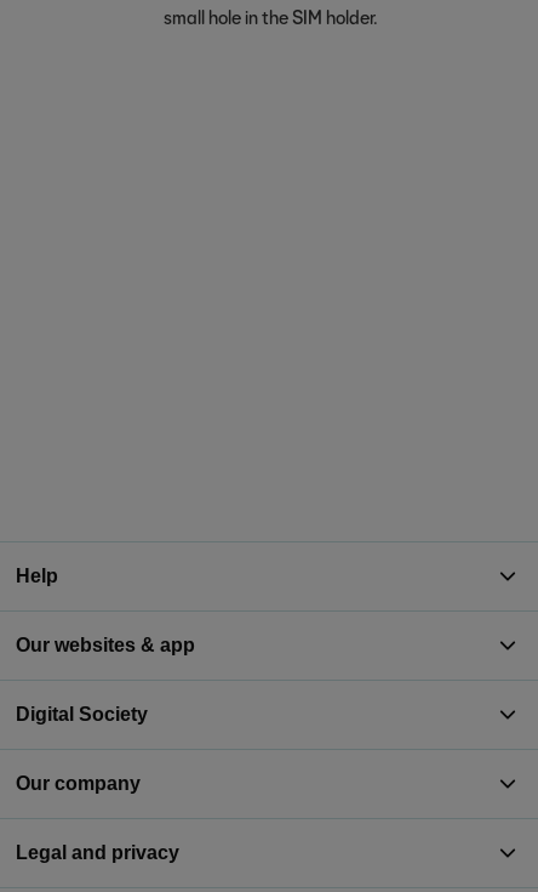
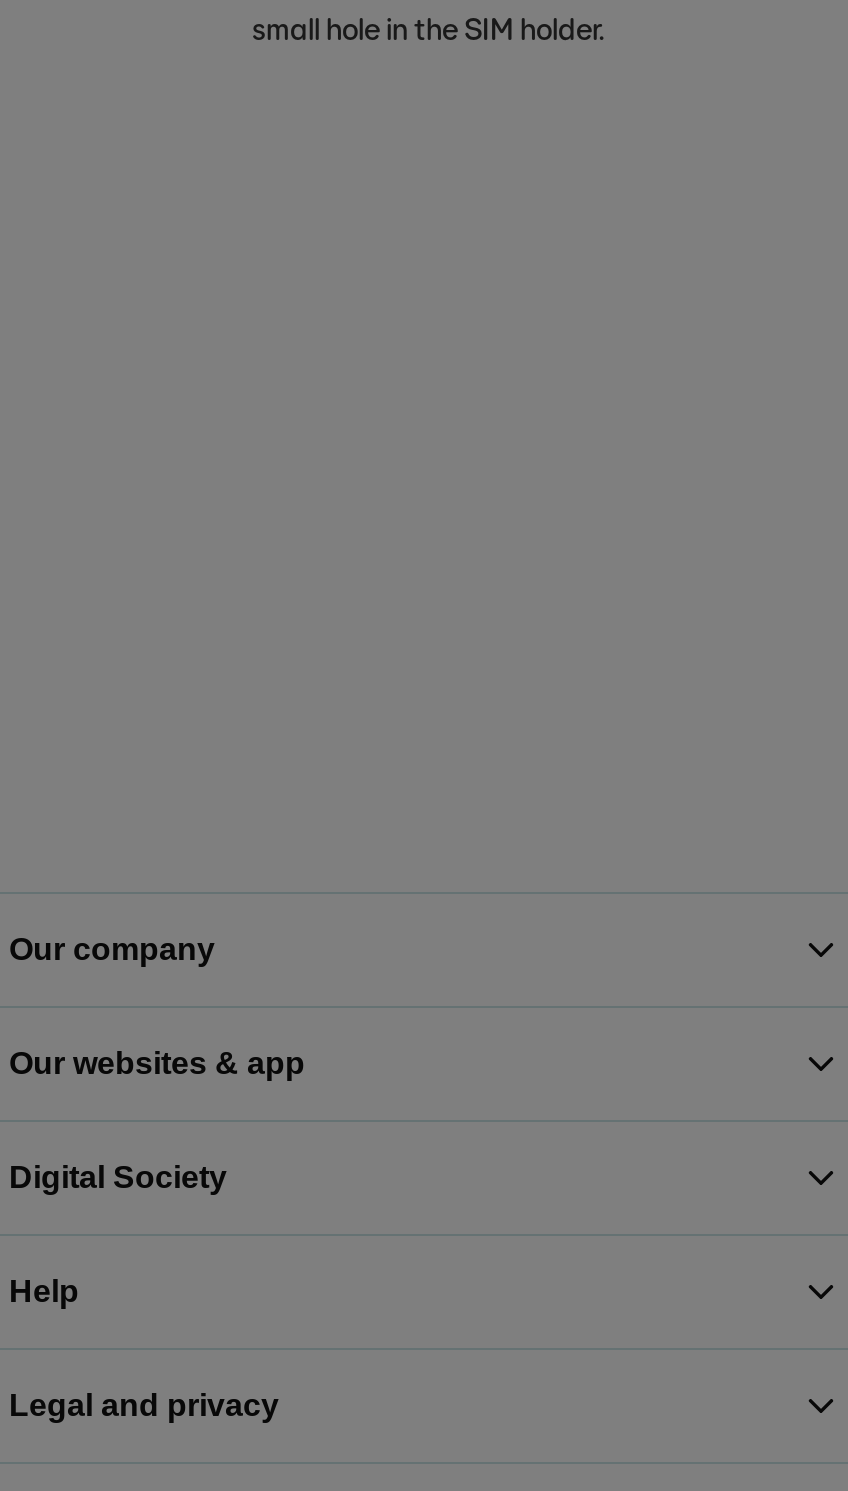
moved [16,566,58,586] -> [9,1274,79,1308]: Help
moved [16,773,141,794] -> [9,932,215,966]: Our company

